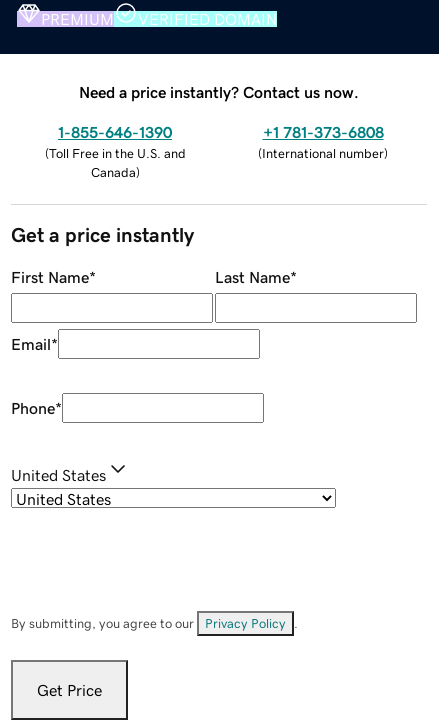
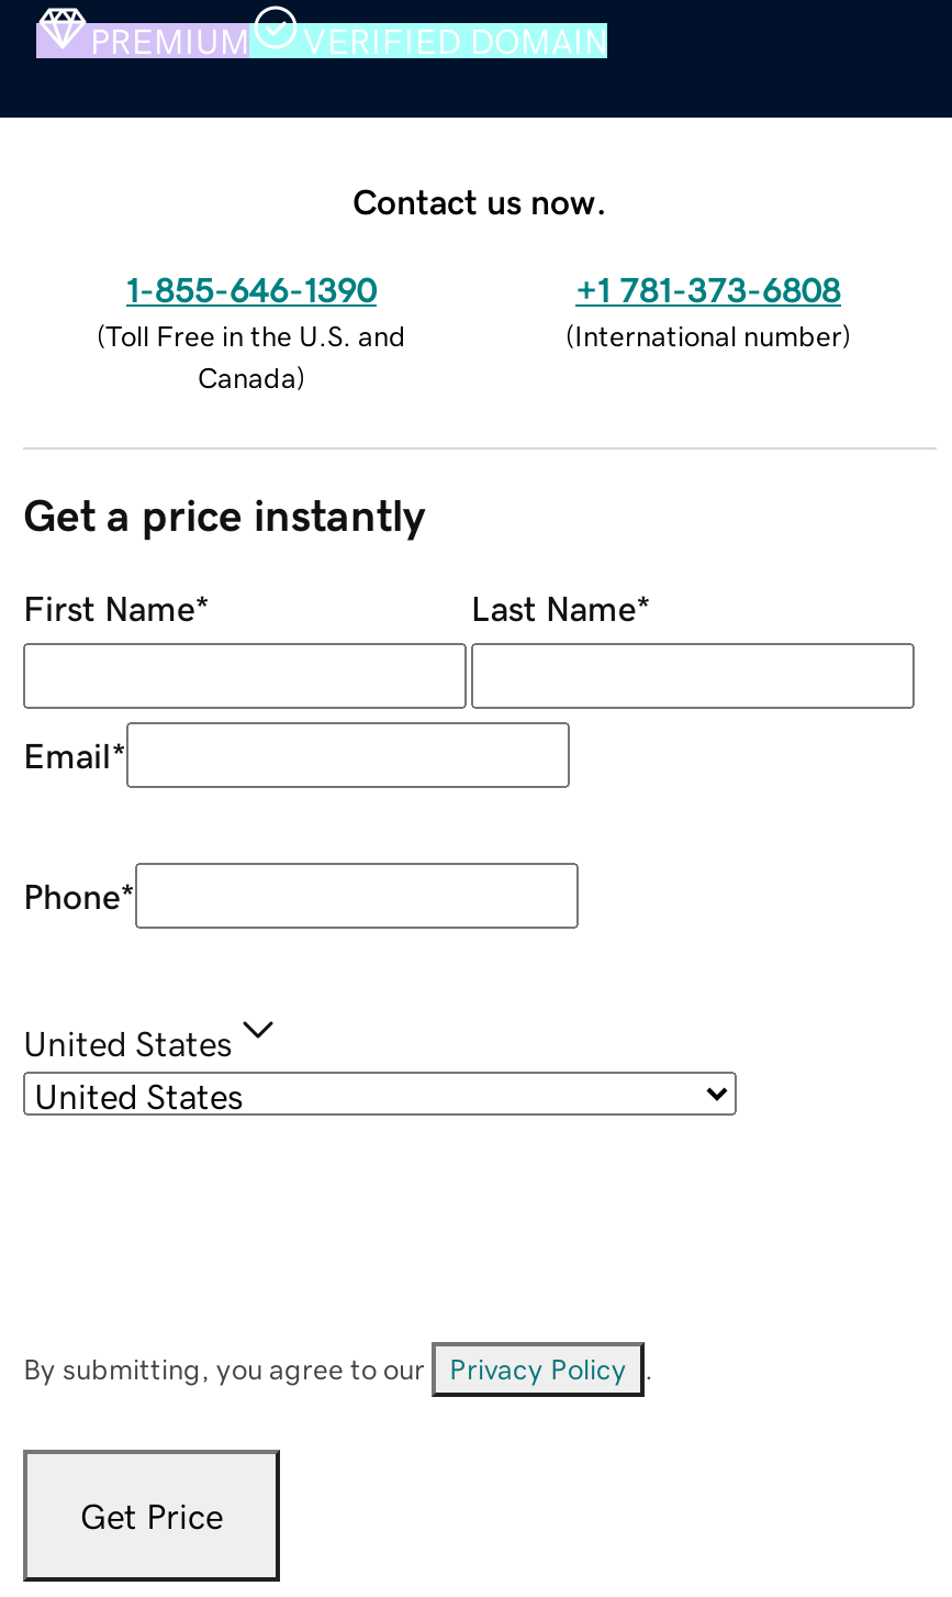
[79,84,359,100] Need a price instantly? Contact us now. -> [352,183,607,218] Contact us now.

